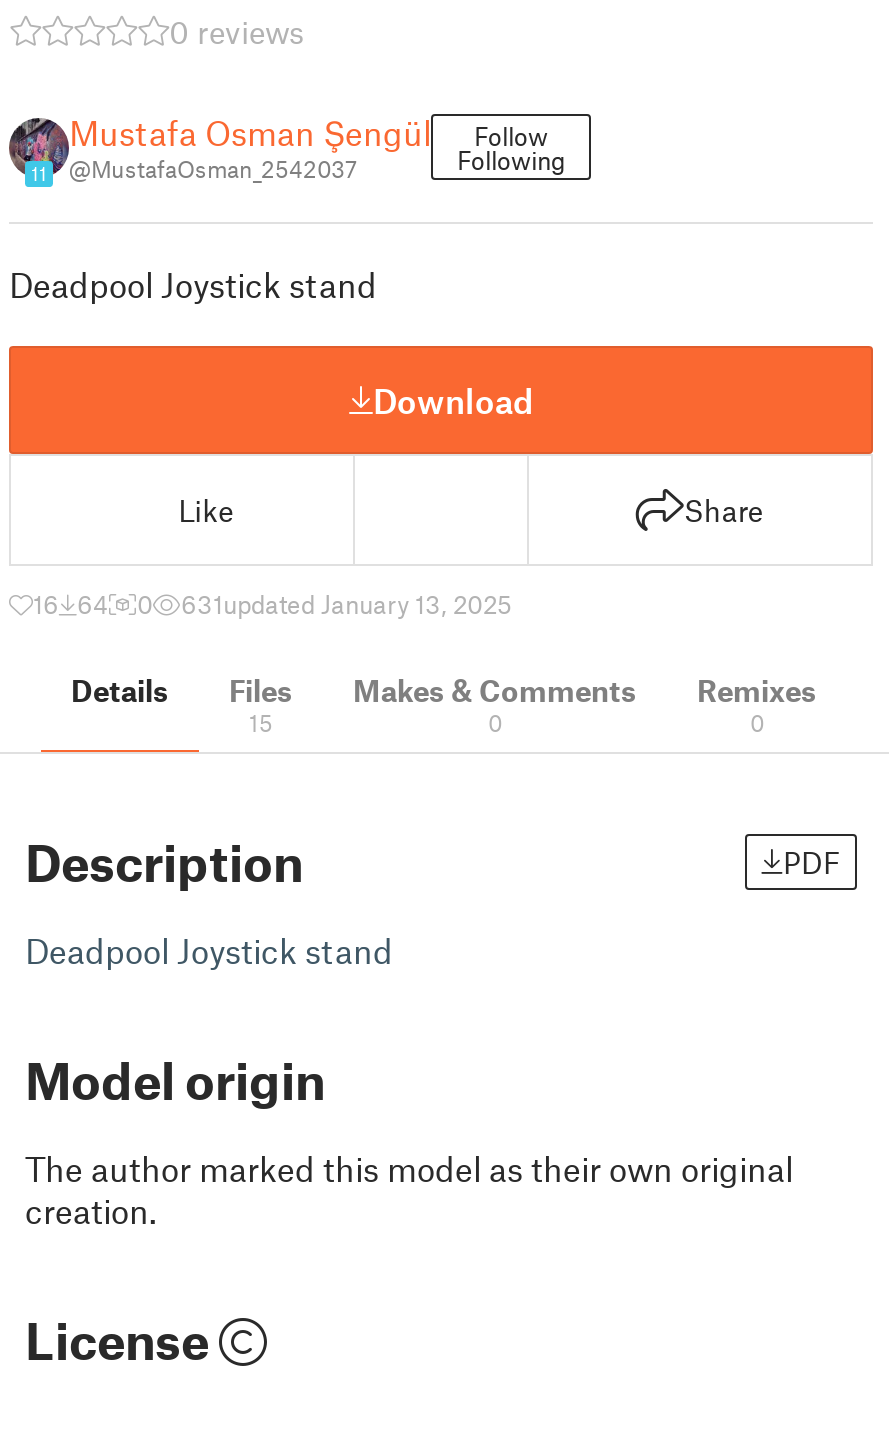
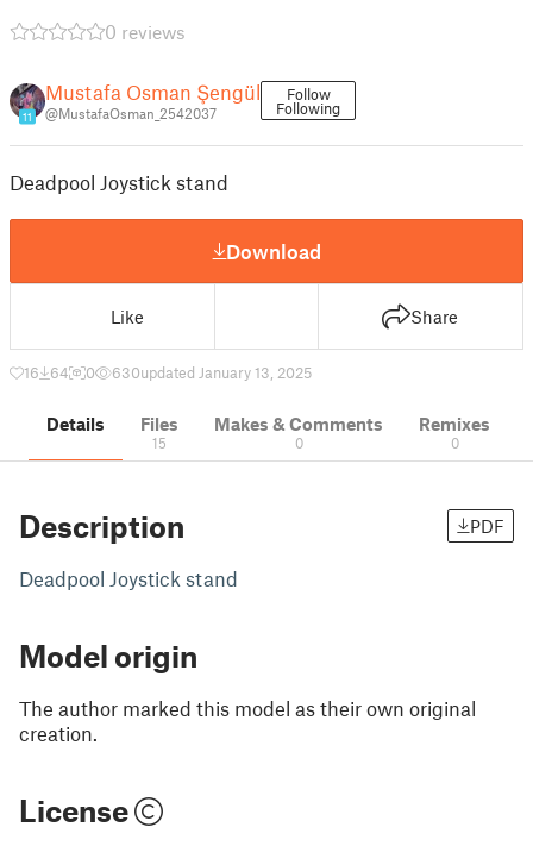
[181,588,511,620] 631updated January 13, 2025 -> [112,363,312,382] 630updated January 13, 2025

